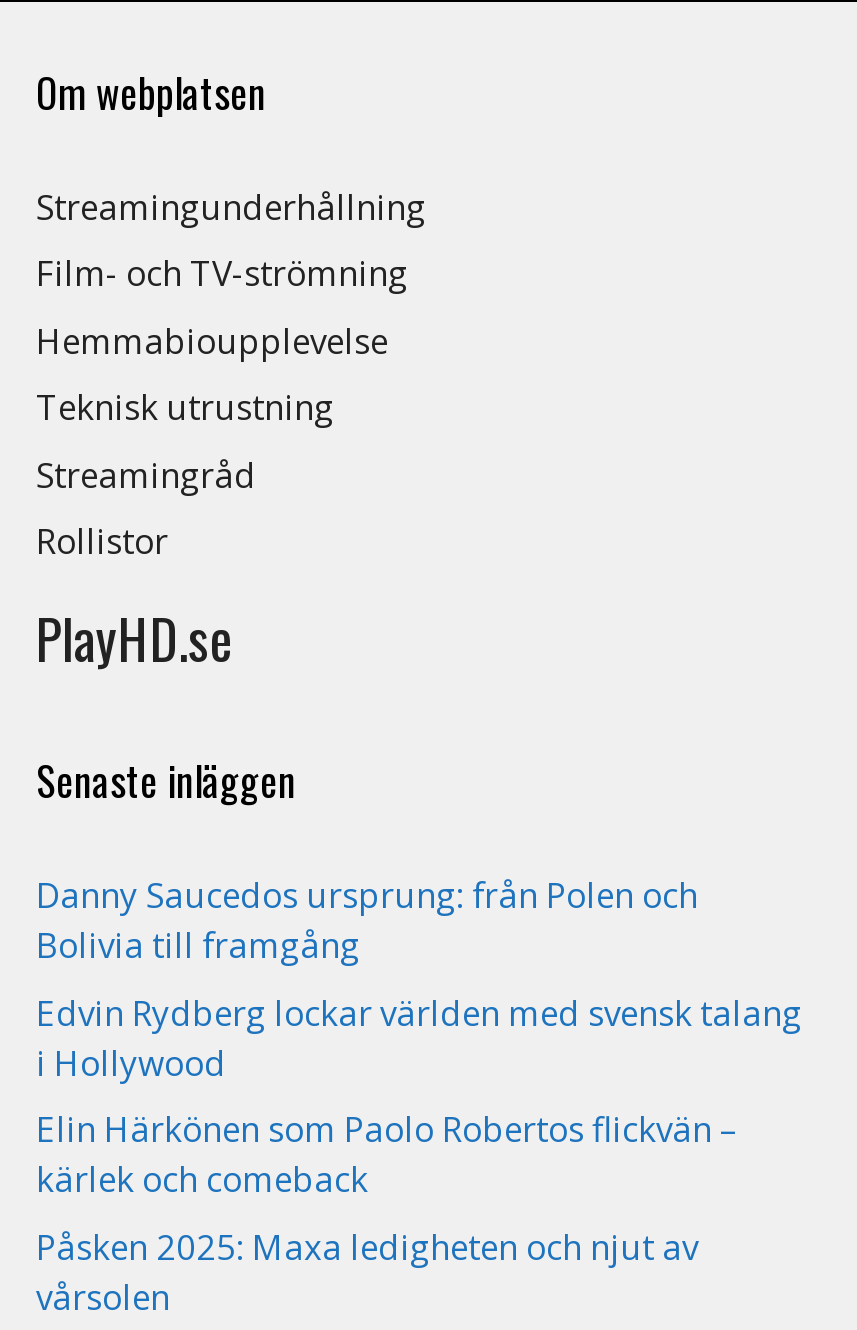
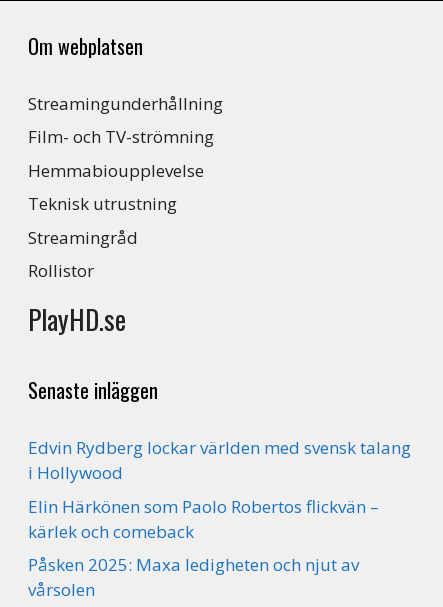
[36,872,698,968] Danny Saucedos ursprung: från Polen och | Bolivia till framgång -> none

